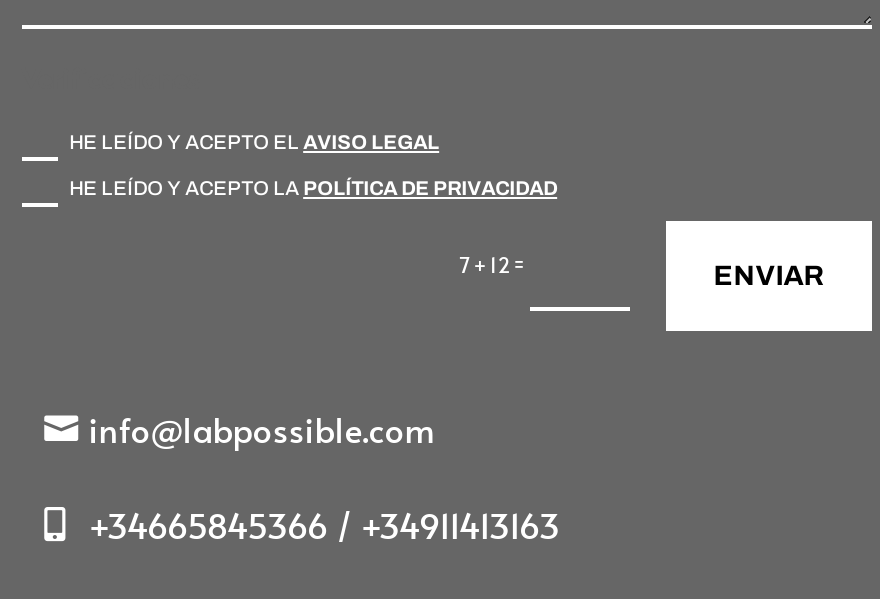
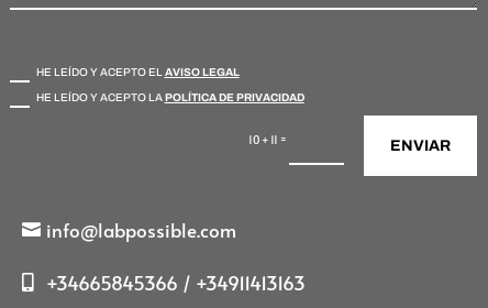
[460,249,530,280] 7 + 12 = -> [248,130,289,147] 10 + 11 =

